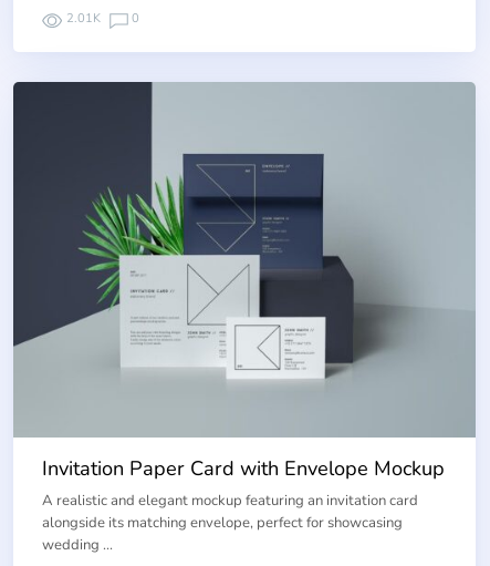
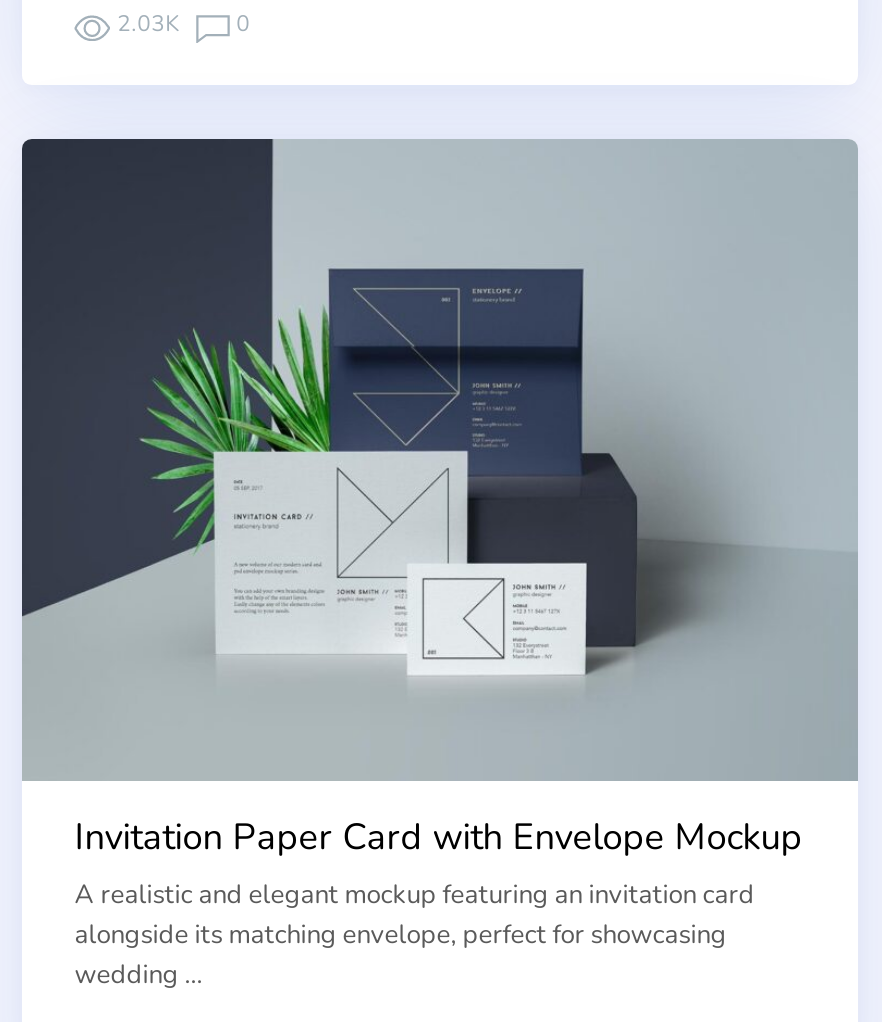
[66,11,139,27] 2.01K 0 -> [117,10,250,40] 2.03K 0

